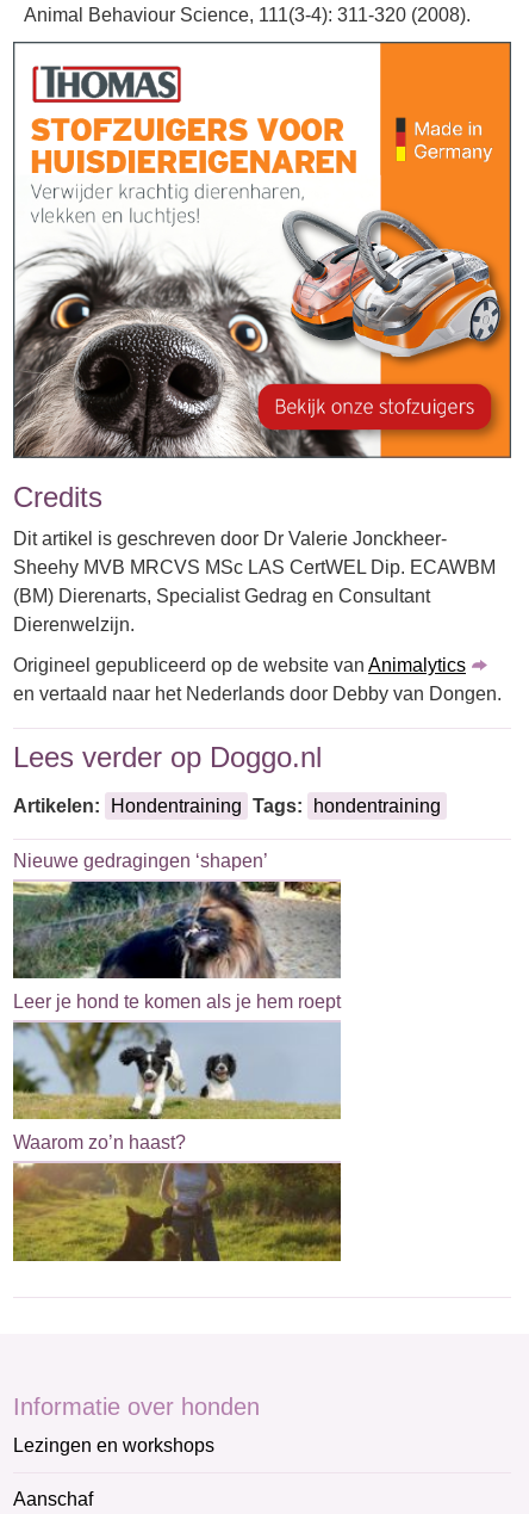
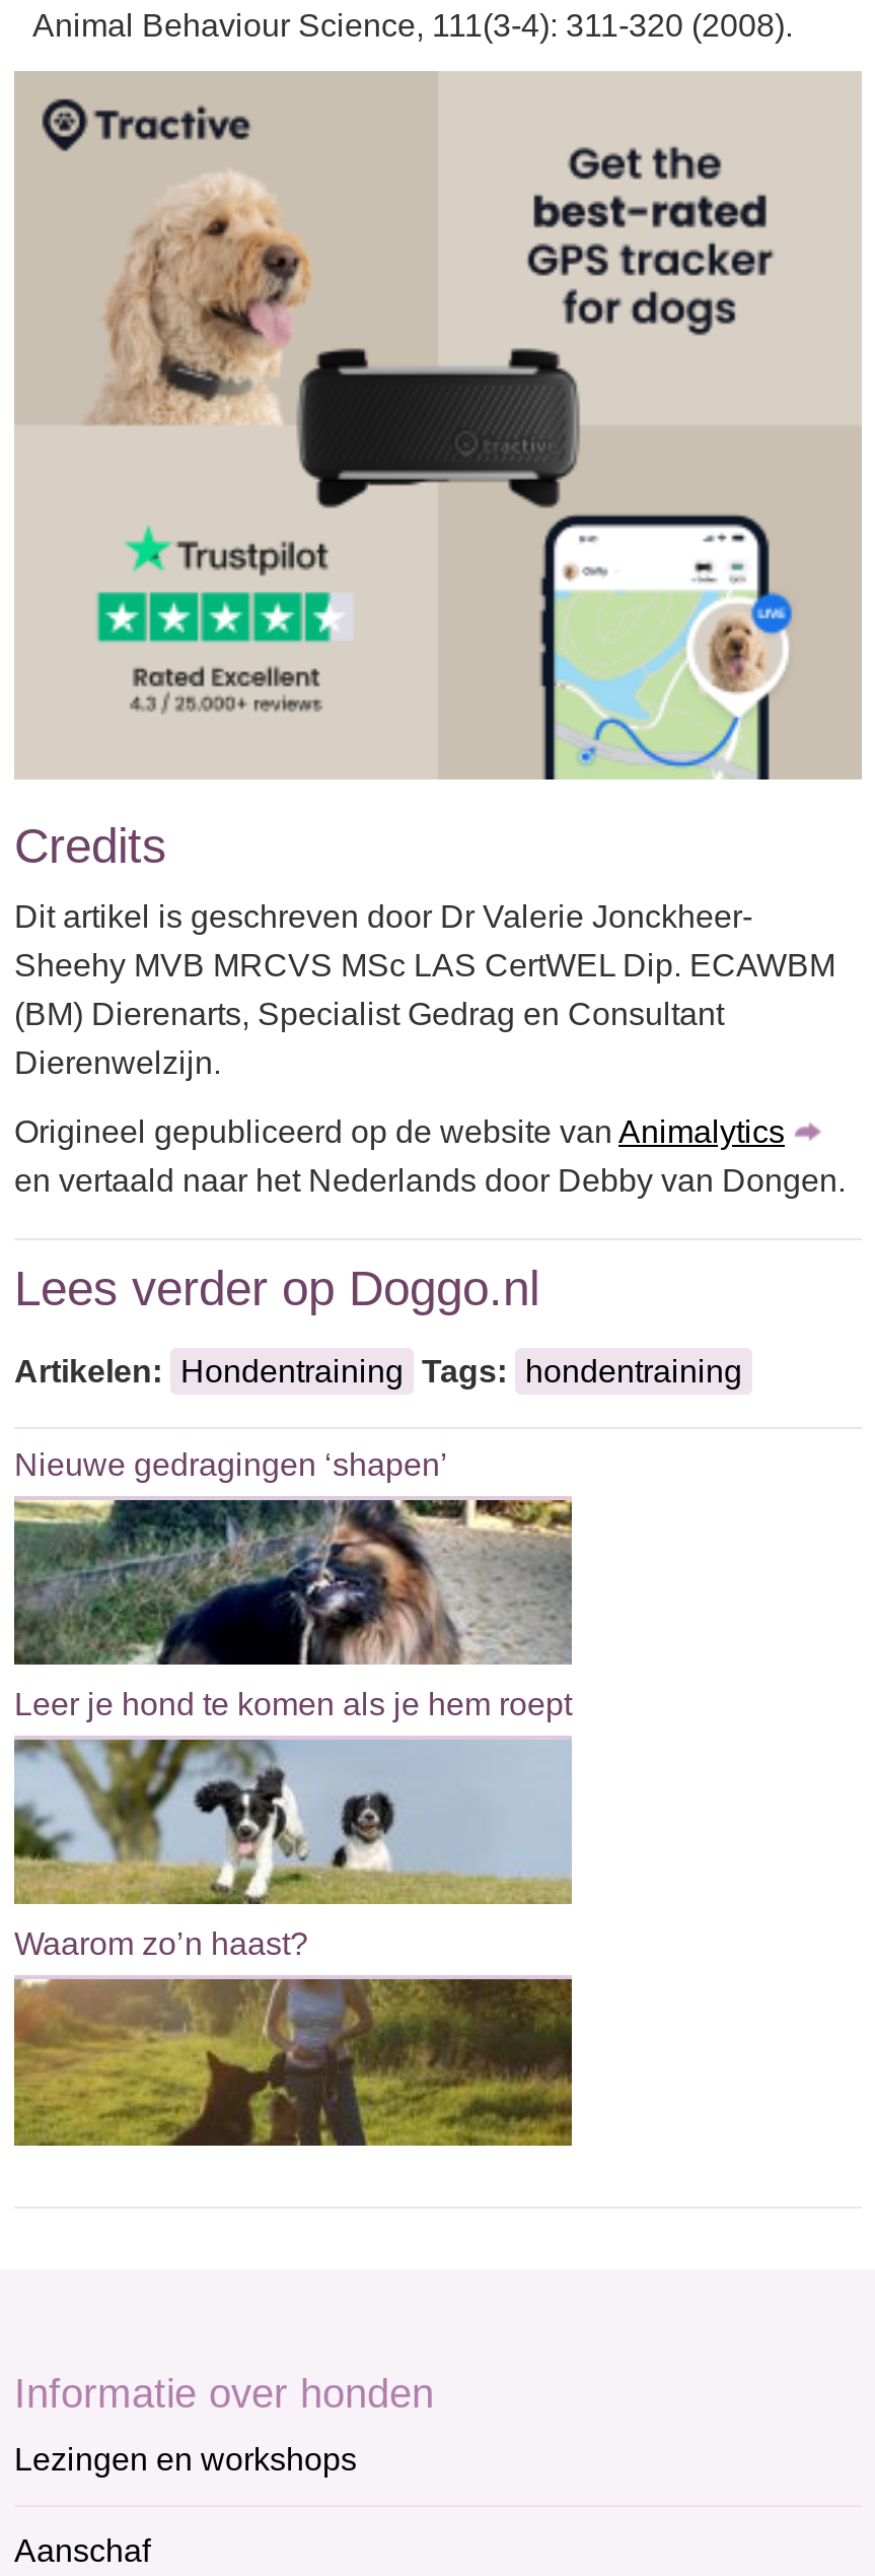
[12,42,511,459] [image] -> [14,73,860,782] [image]

